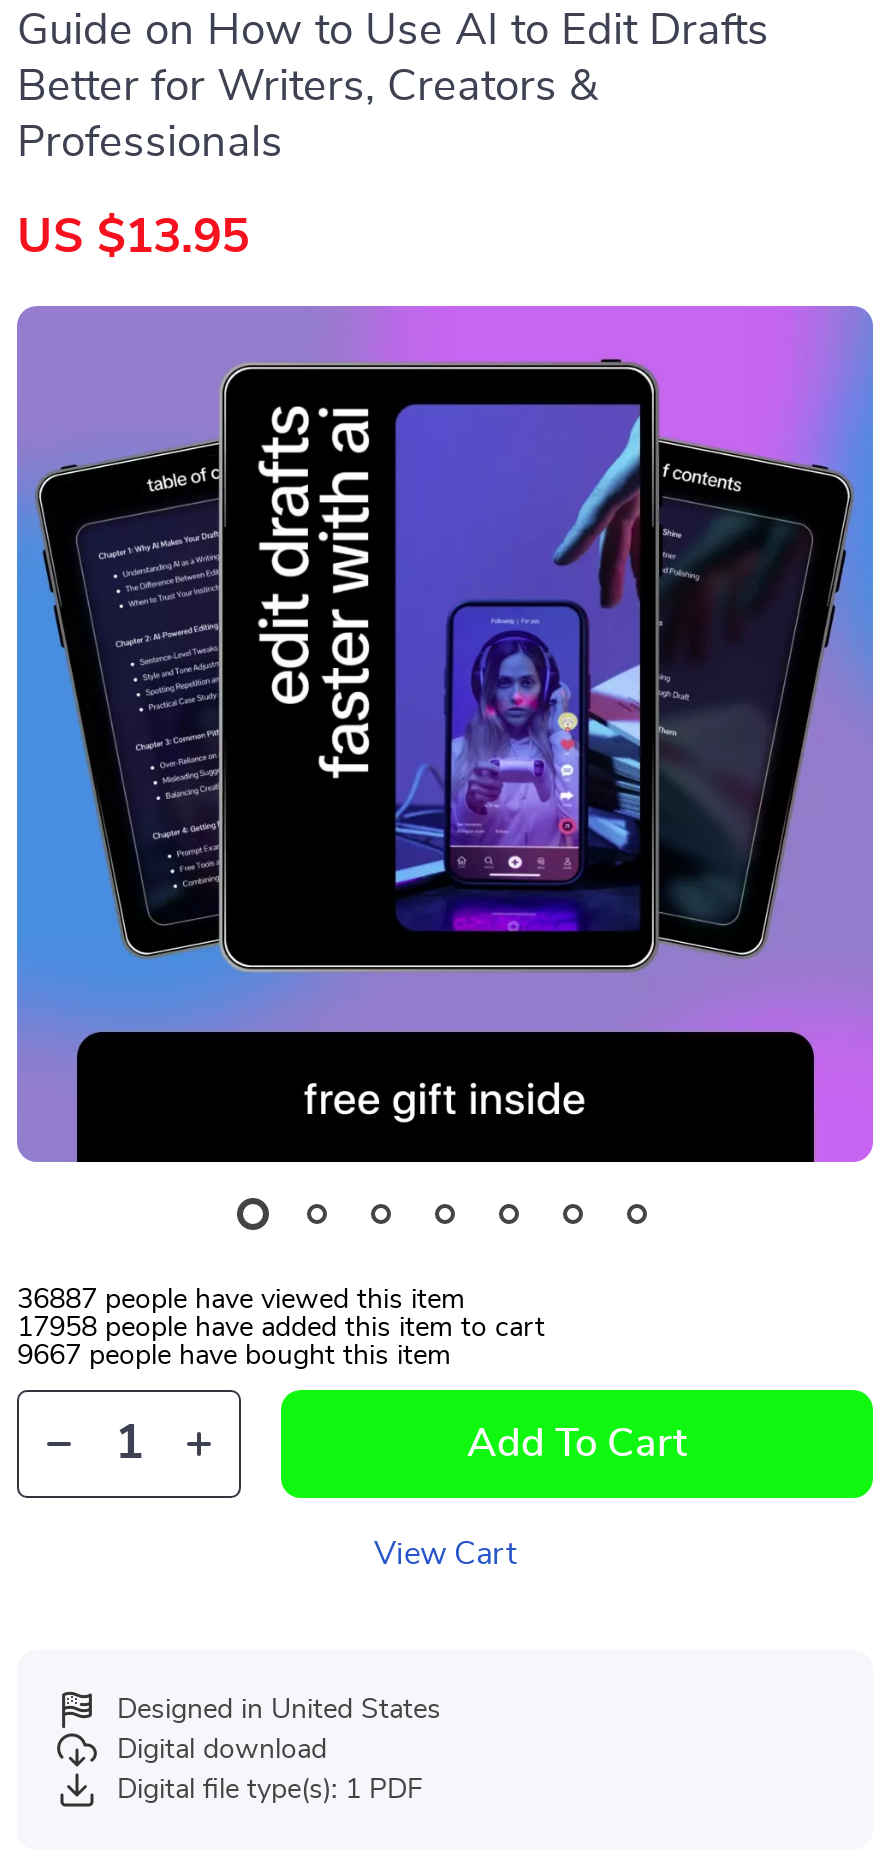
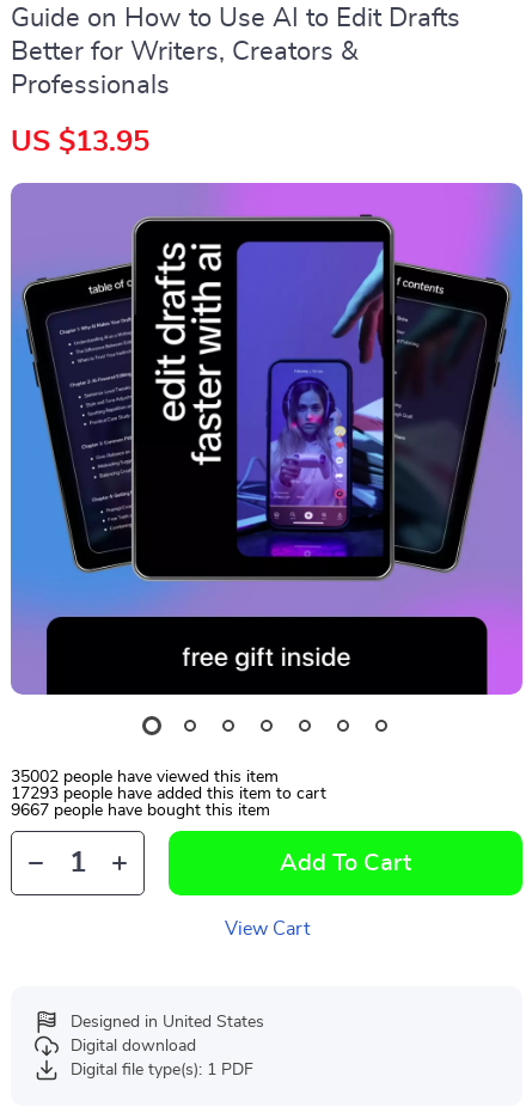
[17,1286,465,1314] 36887 people have viewed this item -> [11,769,279,785] 35002 people have viewed this item
[17,1314,545,1342] 17958 people have added this item to cart -> [11,785,326,802] 17293 people have added this item to cart

